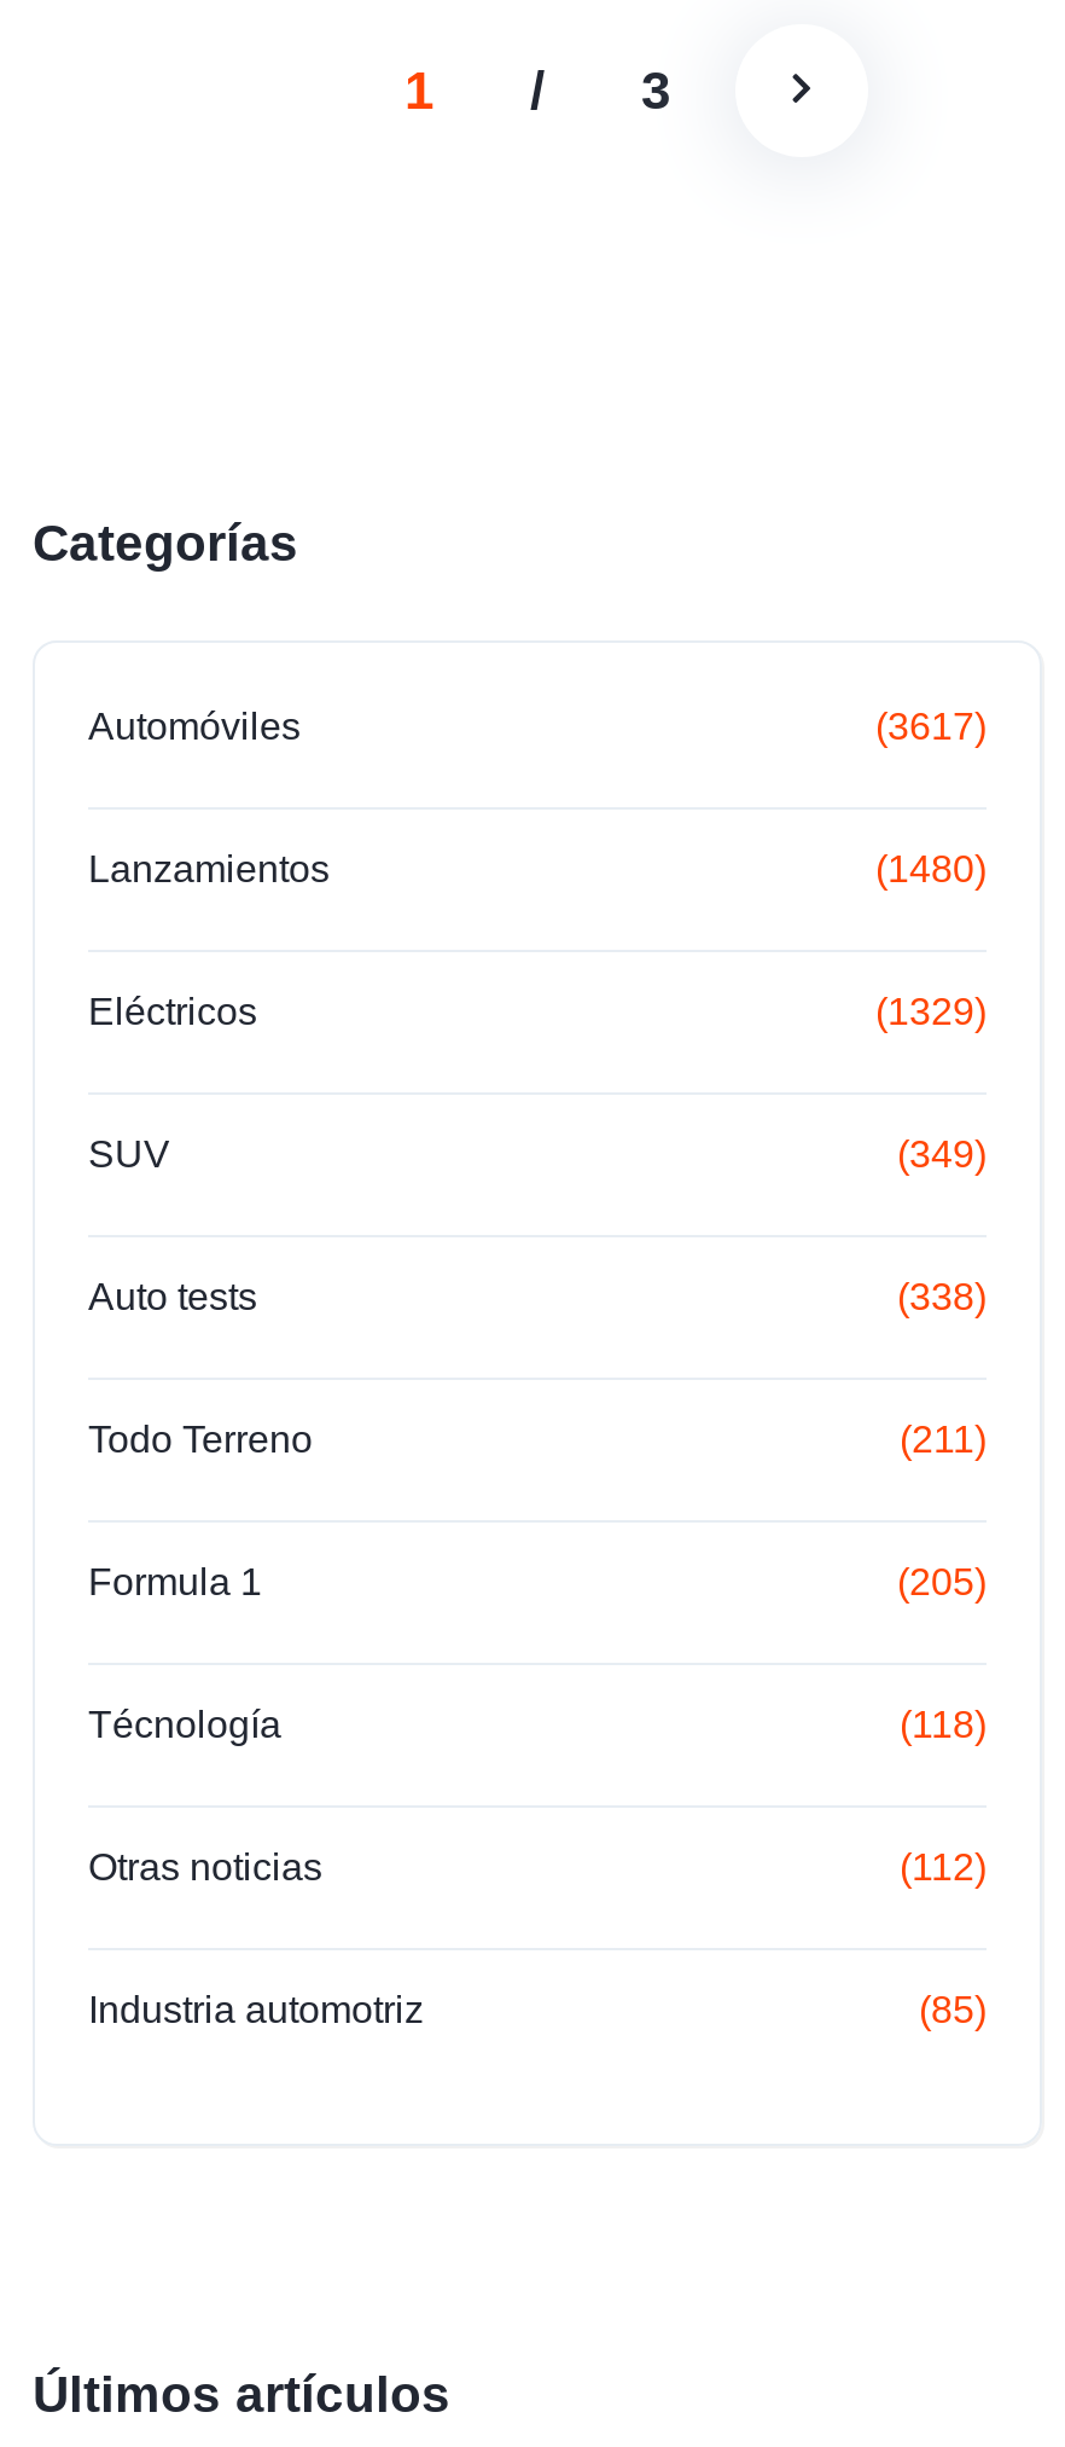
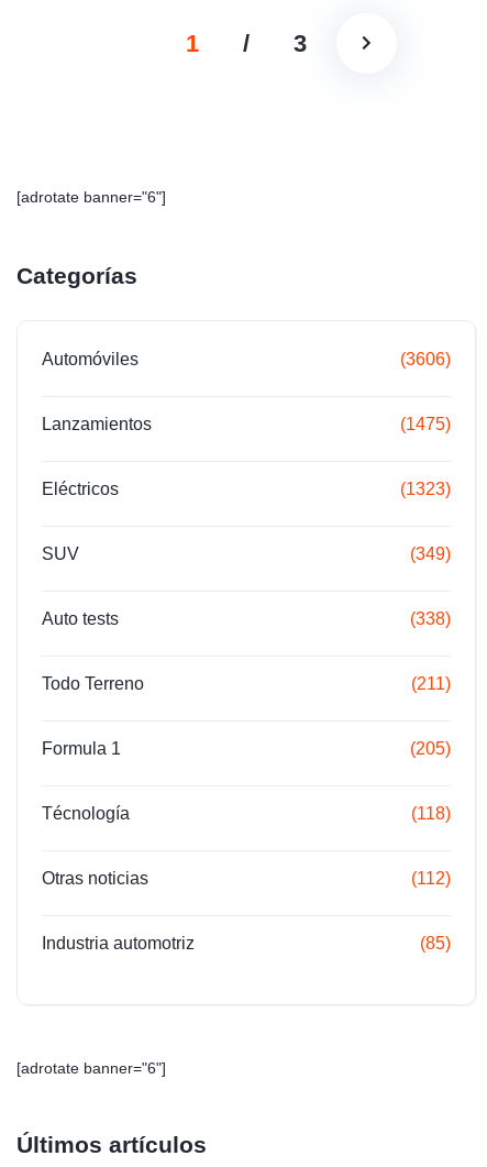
none -> [16,188,166,206] [adrotate banner="6"]
[875,706,987,747] (3617) -> [400,350,451,368] (3606)
[875,848,987,889] (1480) -> [400,415,451,433] (1475)
[875,991,987,1032] (1329) -> [400,480,451,498] (1323)
none -> [16,1059,166,1077] [adrotate banner="6"]

